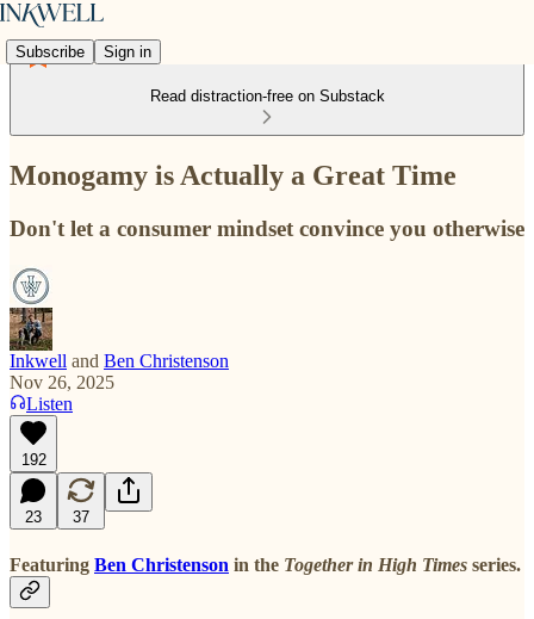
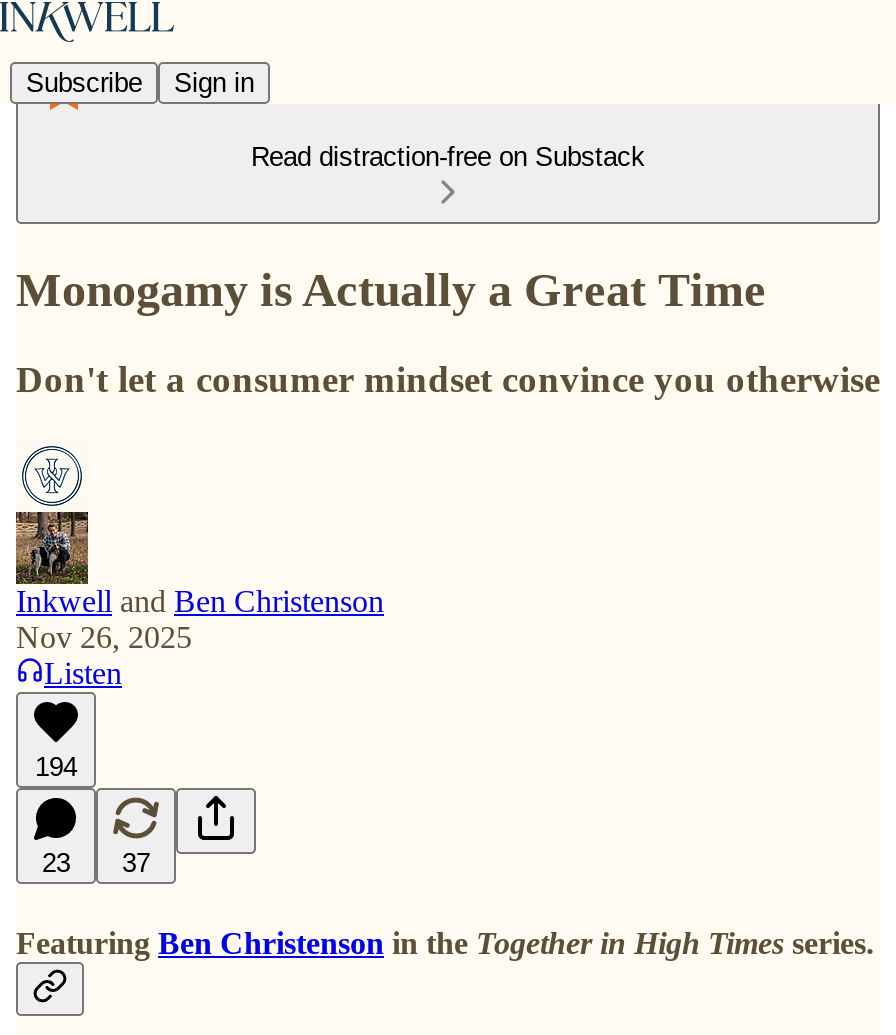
[21,450,46,468] 192 -> [35,751,77,781] 194

